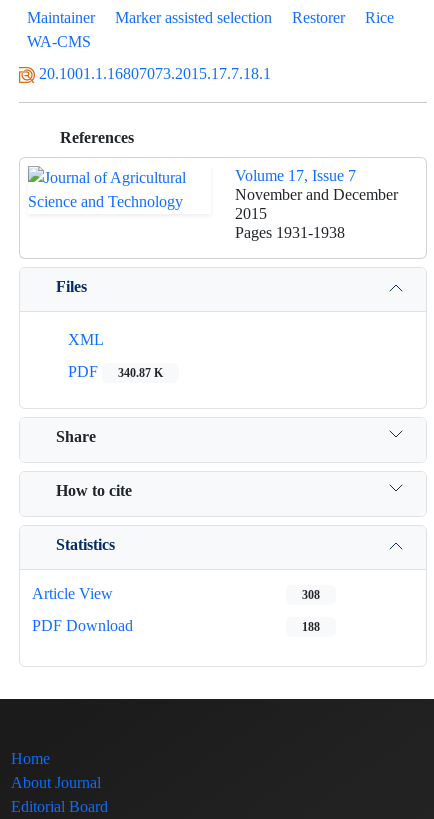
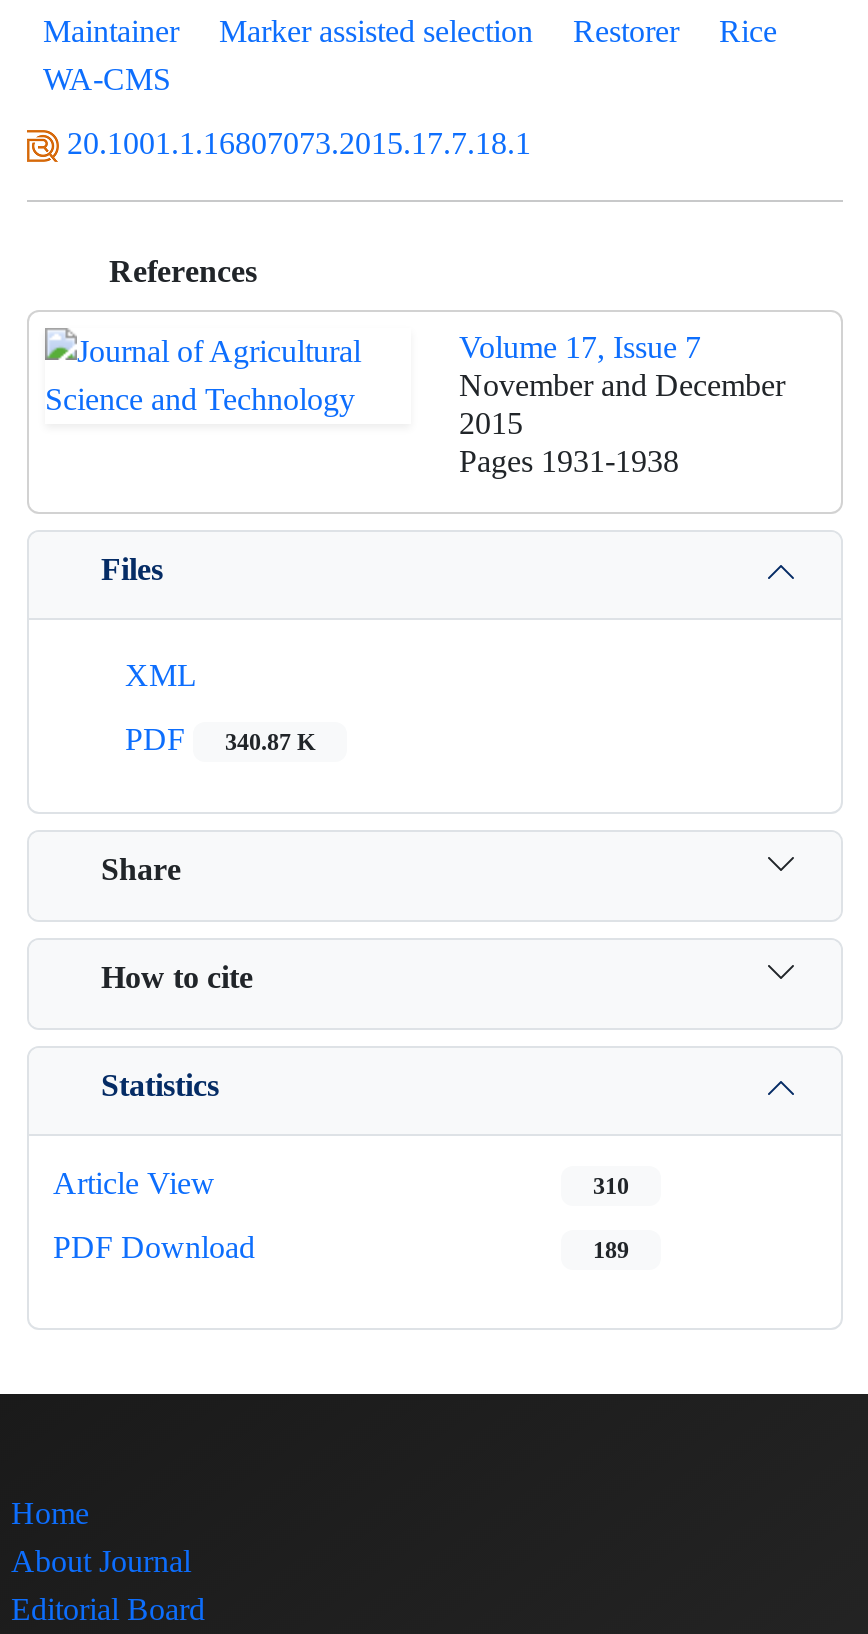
[302,587,320,602] 308 -> [593,1170,629,1200] 310
[302,619,320,634] 188 -> [593,1234,629,1264] 189

